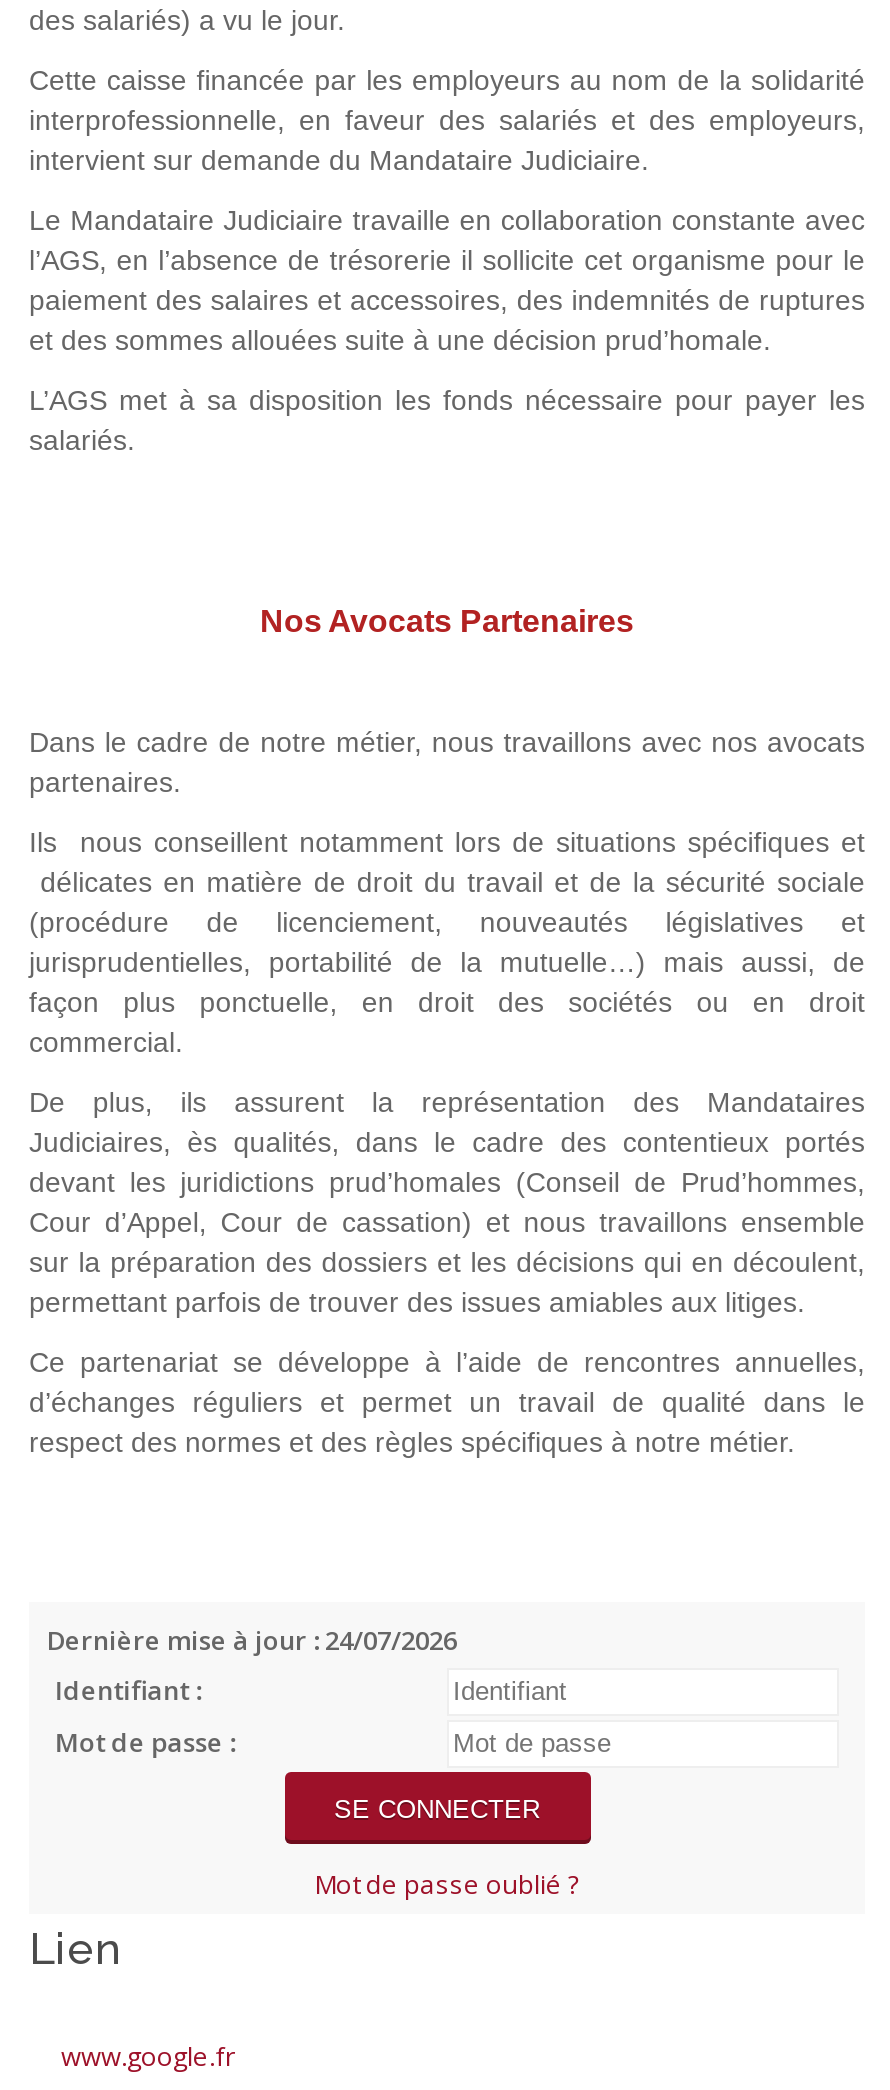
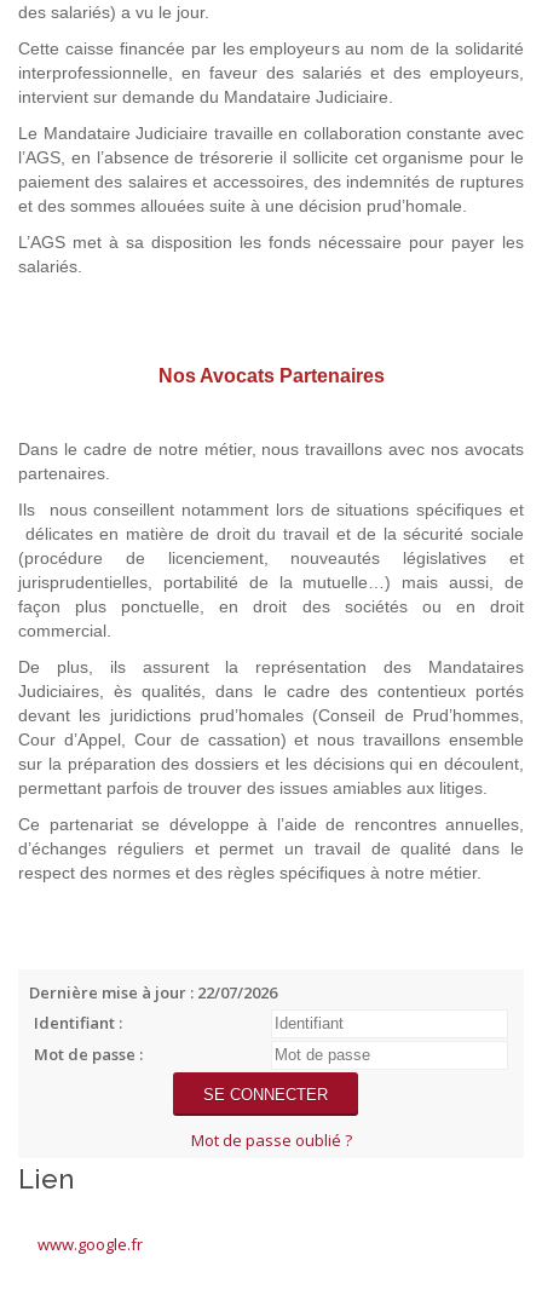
[47,1622,457,1658] Dernière mise à jour : 24/07/2026 -> [29,982,277,1003] Dernière mise à jour : 22/07/2026

